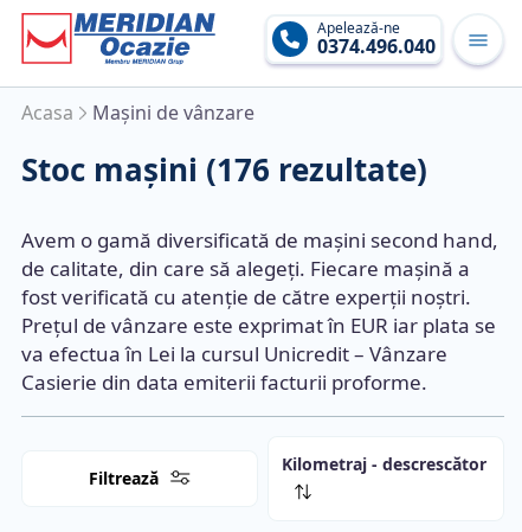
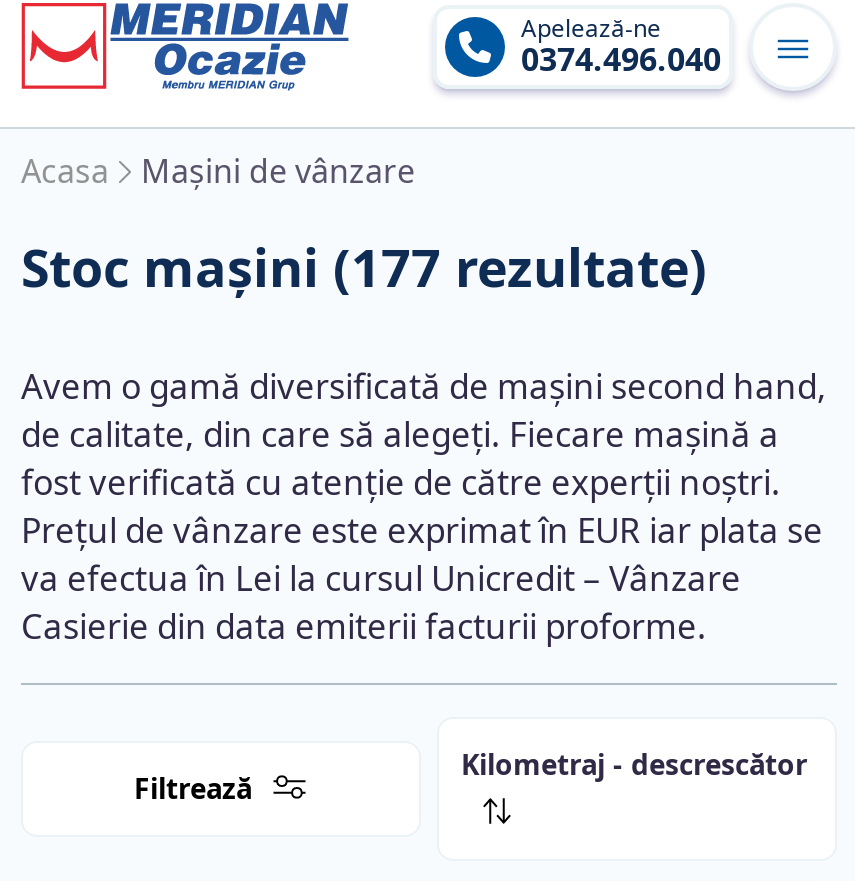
[21,148,427,191] Stoc mașini (176 rezultate) -> [21,231,707,303] Stoc mașini (177 rezultate)

